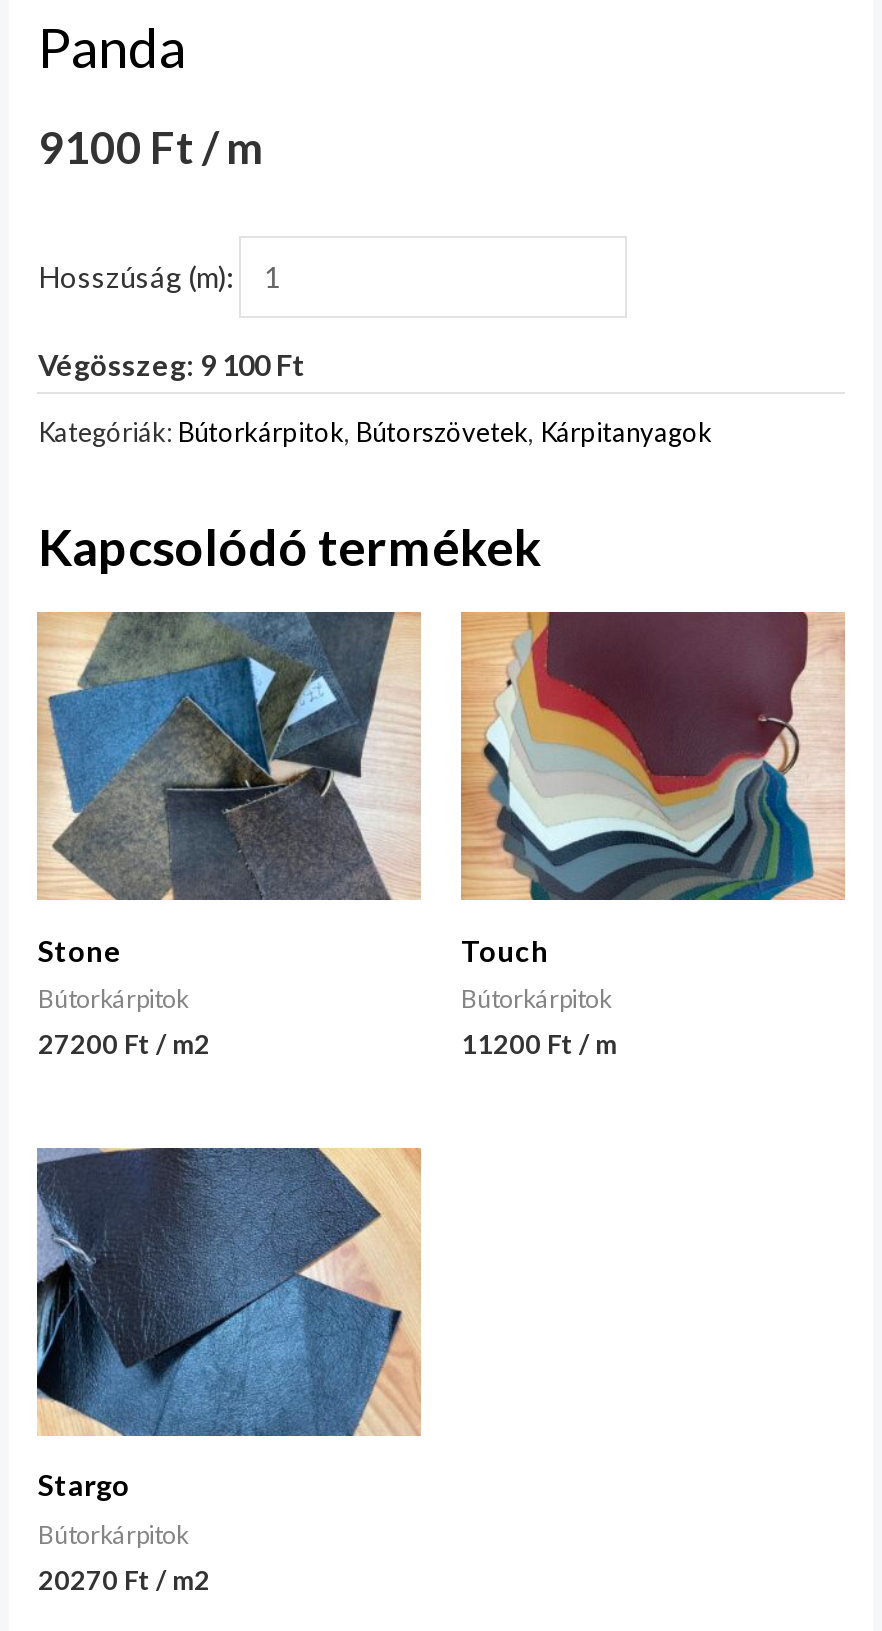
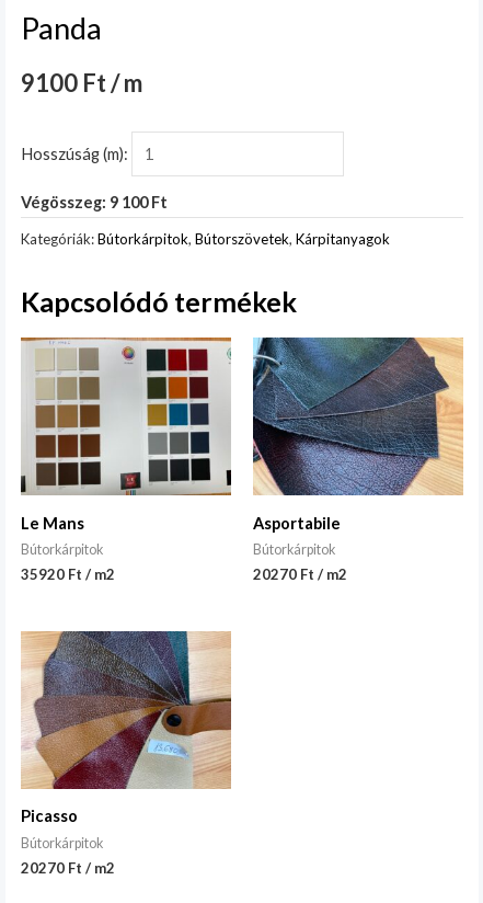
[37,610,421,967] [image] | Stone -> [20,336,232,532] [image] | Le Mans
[459,610,843,967] [image] | Touch -> [252,336,463,532] [image] | Asportabile
[38,1028,210,1060] 27200 Ft / m2 -> [21,565,116,583] 35920 Ft / m2
[461,1028,617,1060] 11200 Ft / m -> [253,565,347,583] 20270 Ft / m2
[35,1146,419,1503] [image] | Stargo -> [21,630,232,826] [image] | Picasso

